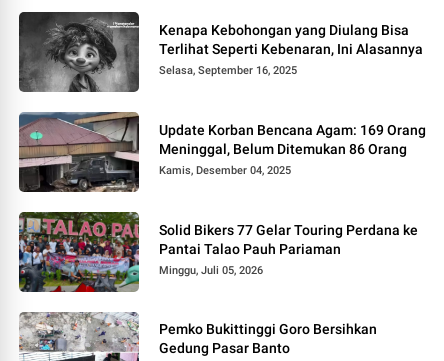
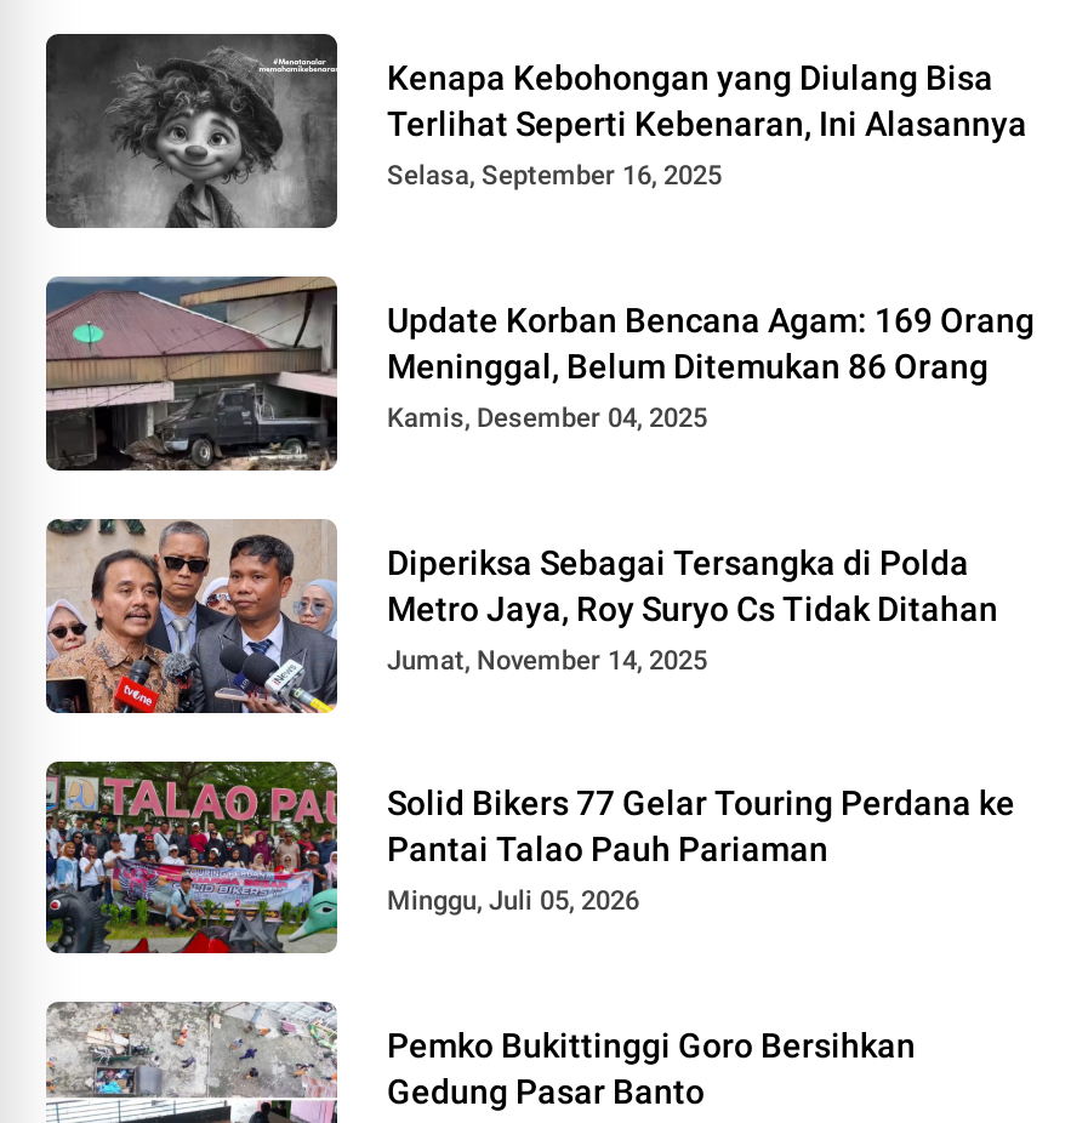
none -> [44,519,998,716] [image] | Diperiksa Sebagai Tersangka di Polda | Metro Jaya, Roy Suryo Cs Tidak Ditahan | Jumat, November 14, 2025

